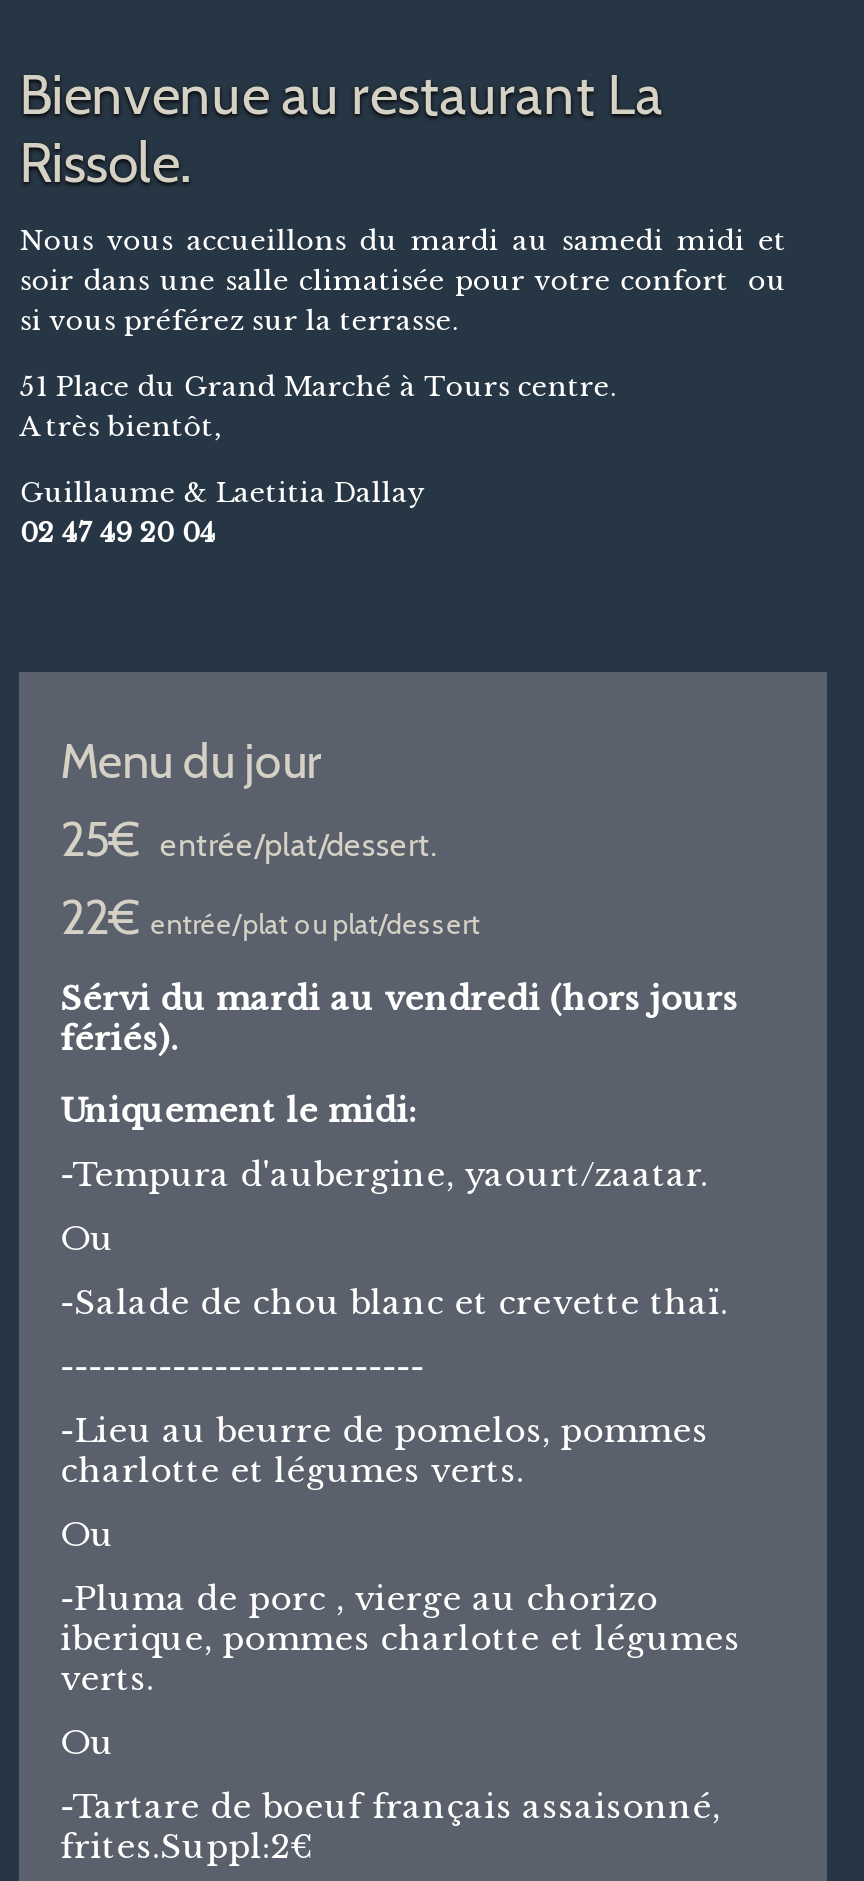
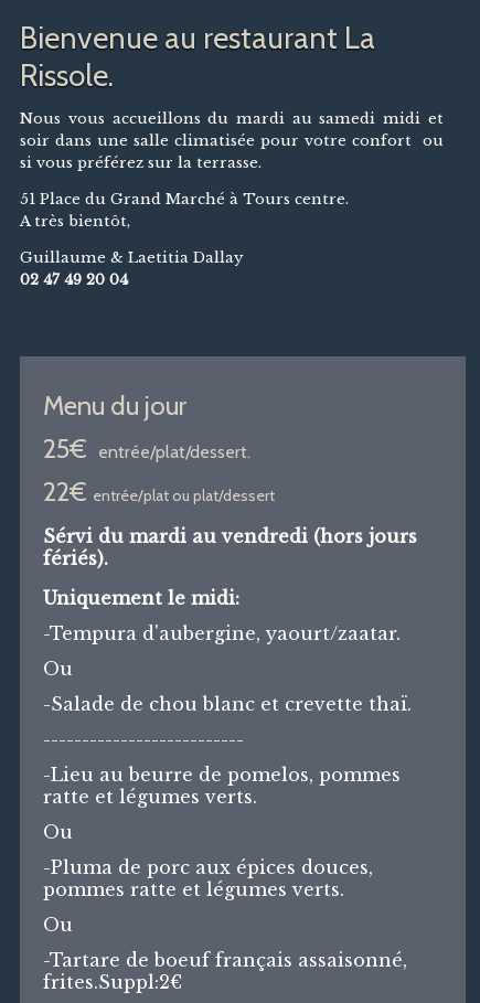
[60,1449,524,1489] charlotte et légumes verts. -> [43,785,257,807] ratte et légumes verts.
[60,1577,740,1697] -Pluma de porc , vierge au chorizo | iberique, pommes charlotte et légumes | verts. -> [43,856,373,900] -Pluma de porc aux épices douces, | pommes ratte et légumes verts.

